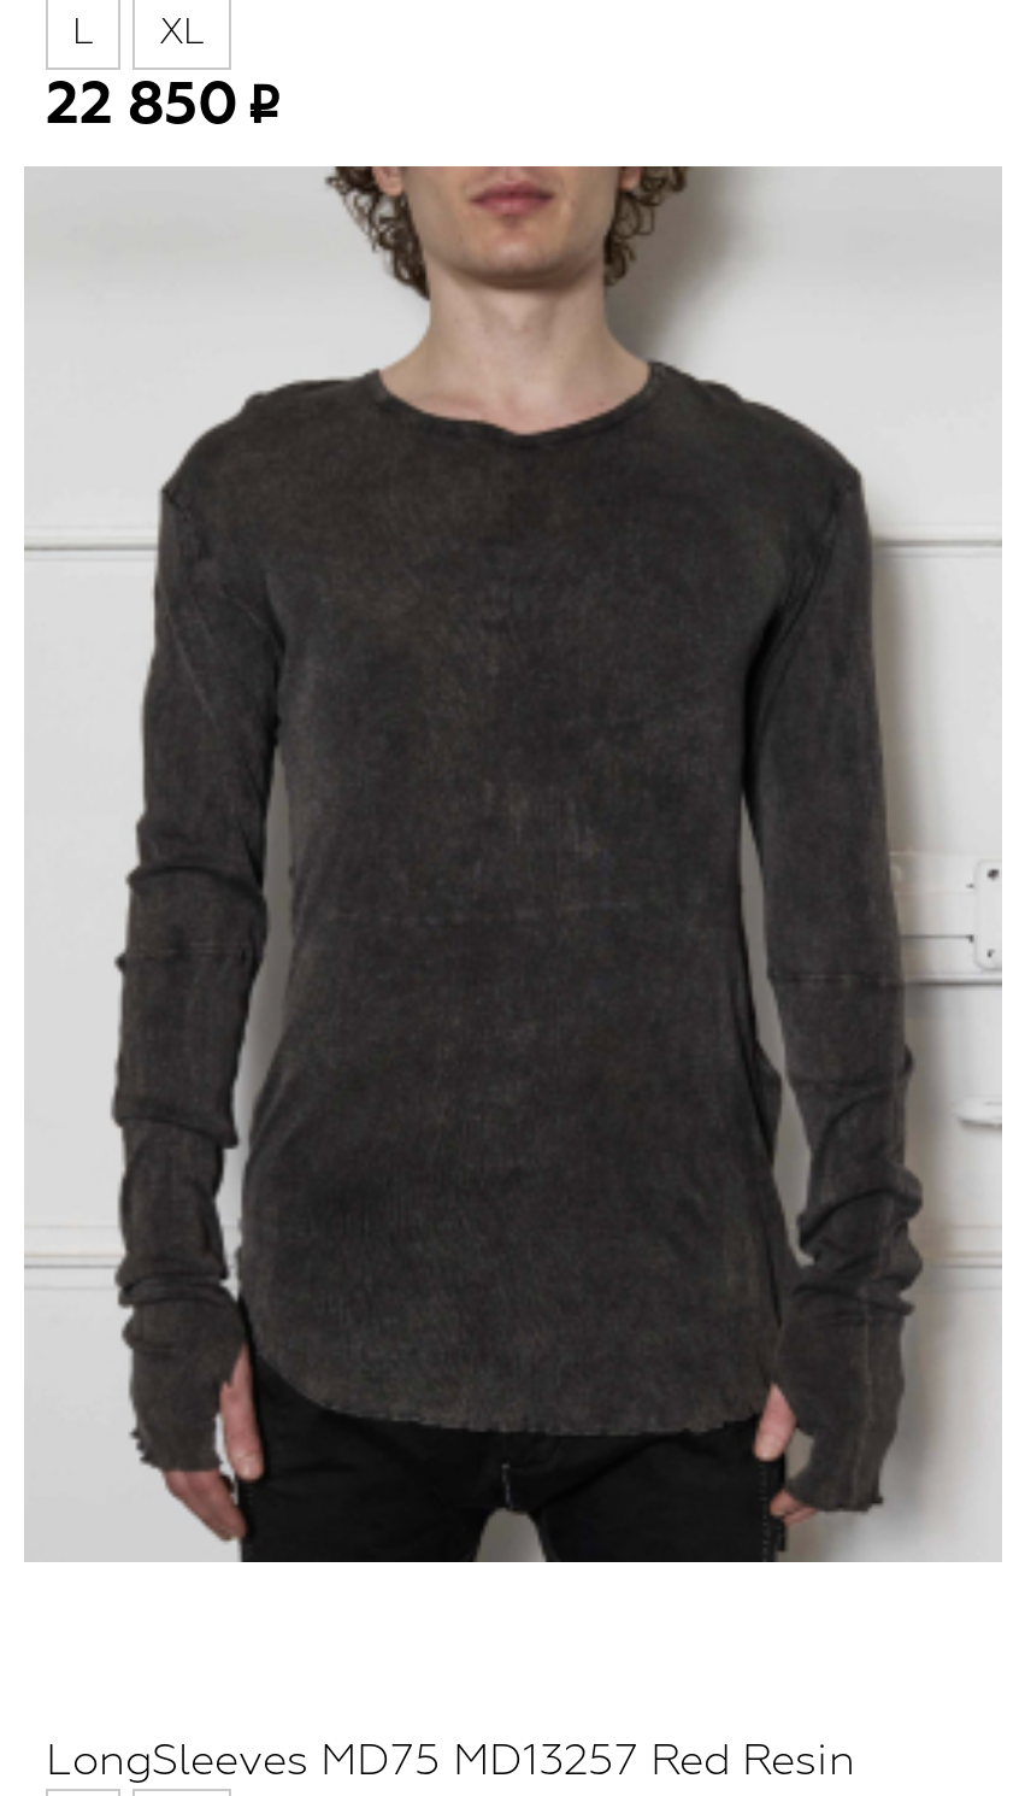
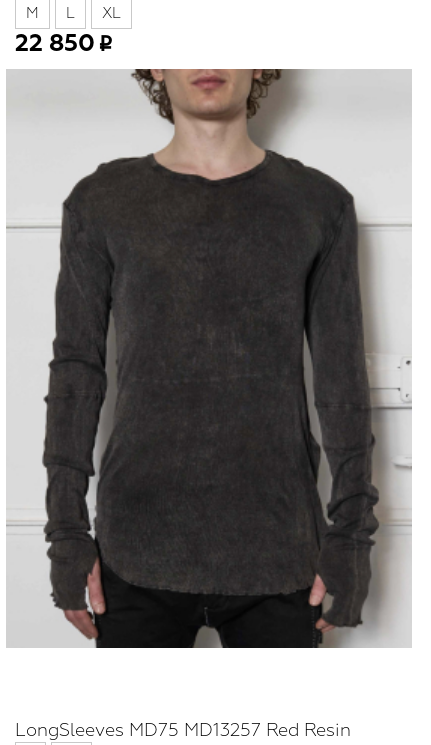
none -> [26,4,39,23] M

